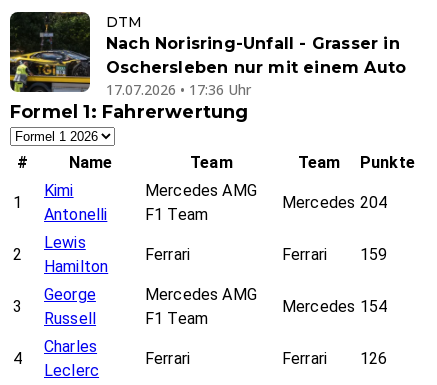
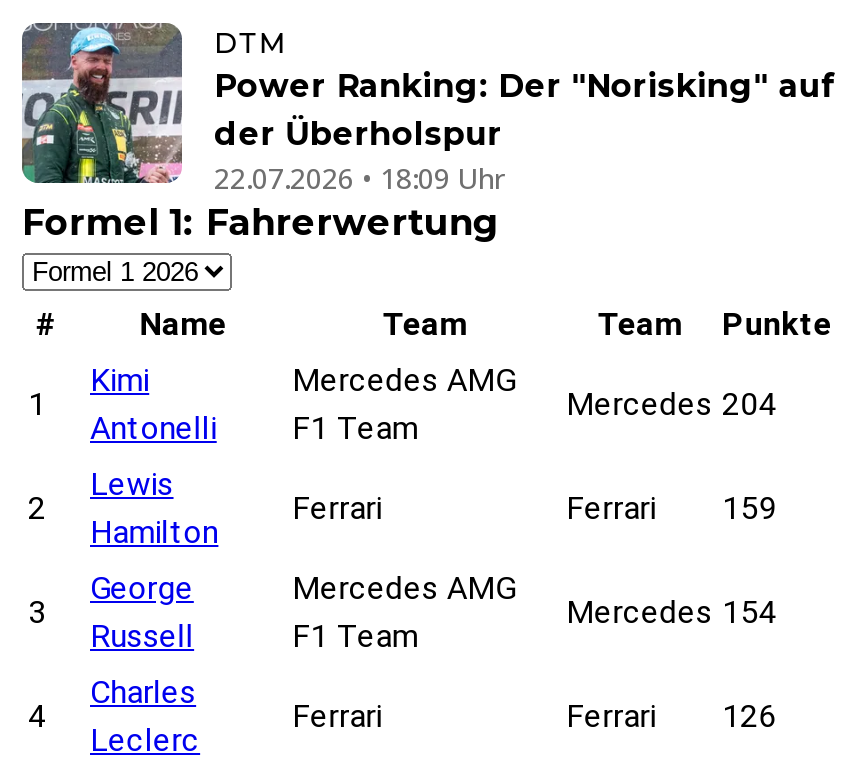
[9,11,406,99] [image] | Nach Norisring-Unfall - Grasser in | Oschersleben nur mit einem Auto | 17.07.2026 • 17:36 Uhr -> [20,21,836,197] [image] | Power Ranking: Der "Norisking" auf | der Überholspur | 22.07.2026 • 18:09 Uhr

